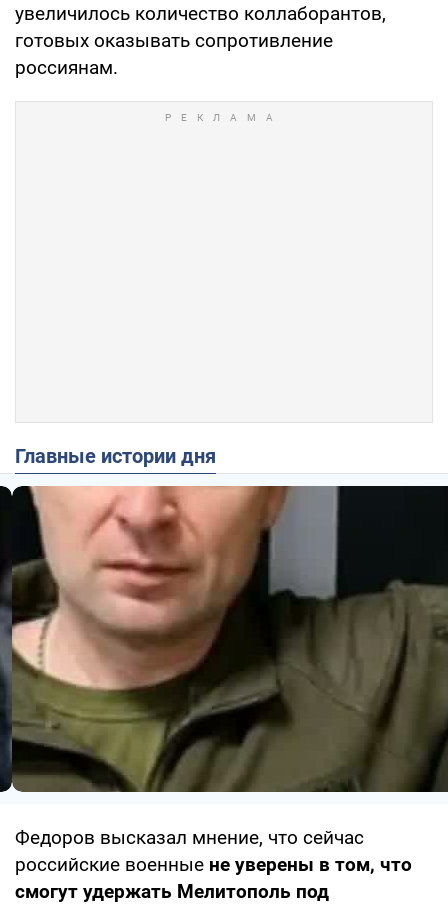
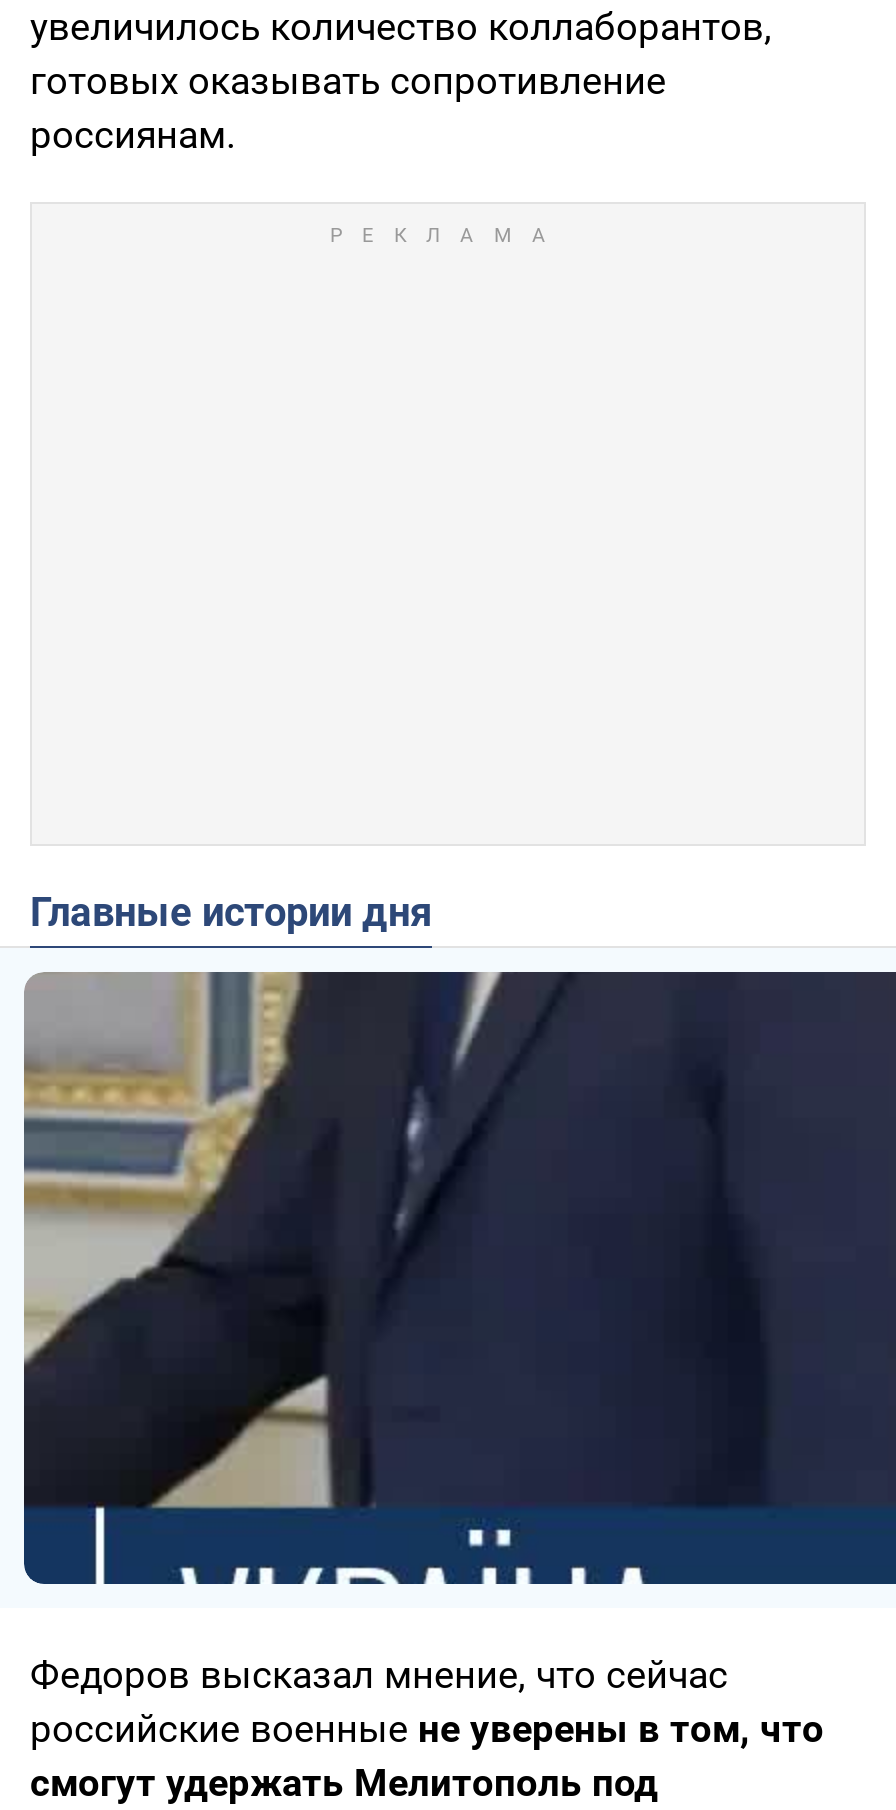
[3,485,445,793] [image] -> [6,970,890,1586] [image]

